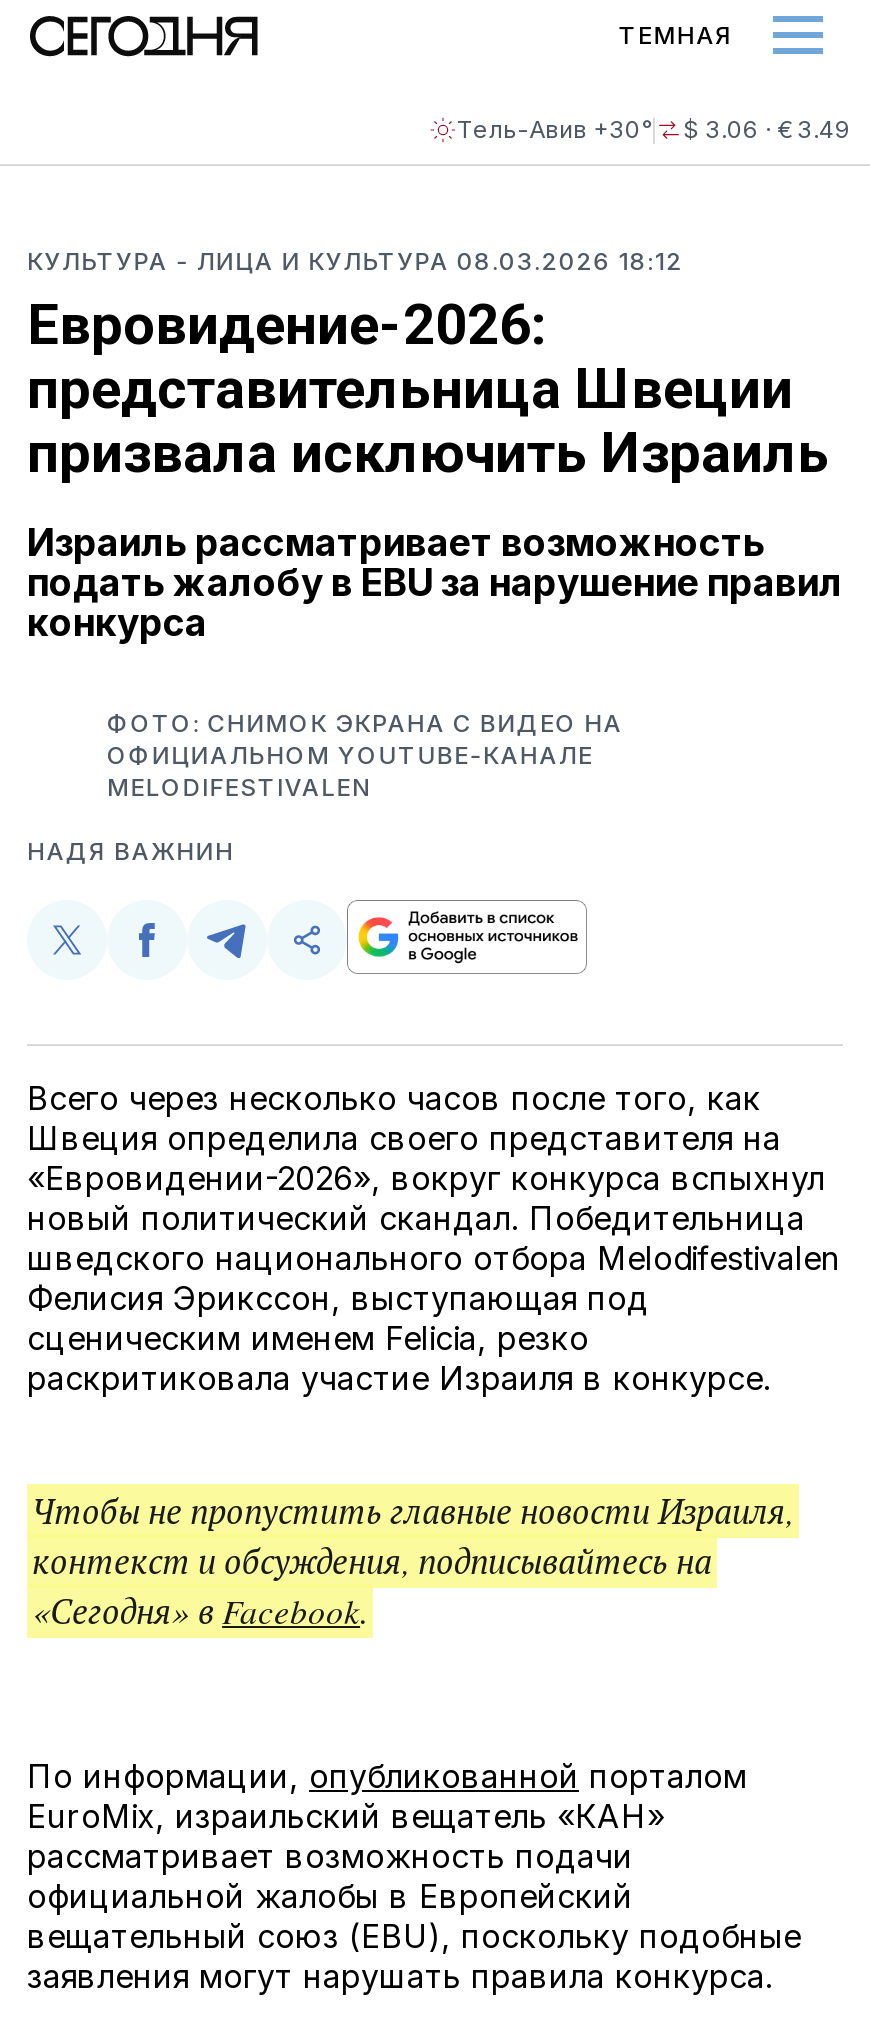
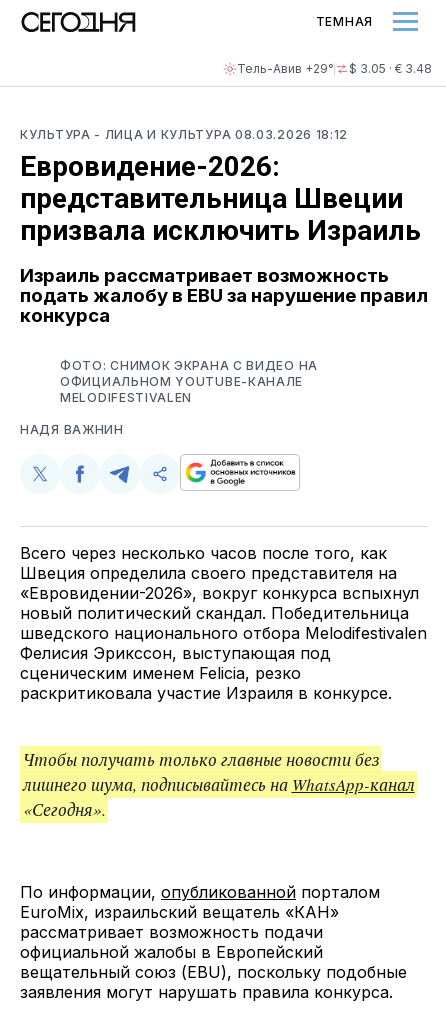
[457,114,653,144] Тель-Авив +30° -> [237,61,334,76] Тель-Авив +29°
[683,114,851,144] $ 3.06 · € 3.49 -> [349,61,432,76] $ 3.05 · € 3.48
[32,1488,794,1634] Чтобы не пропустить главные новости Израиля, | контекст и обсуждения, подписывайтесь на | «Сегодня» в Facebook. -> [22,748,414,821] Чтобы получать только главные новости без | лишнего шума, подписывайтесь на WhatsApp-канал | «Сегодня».

